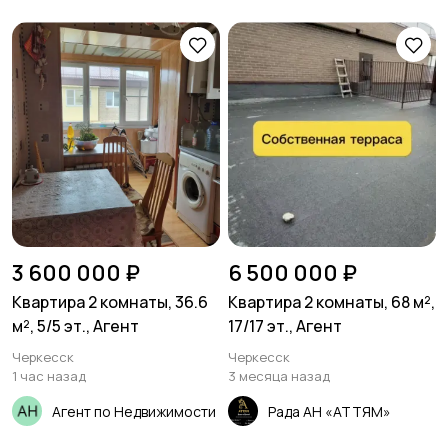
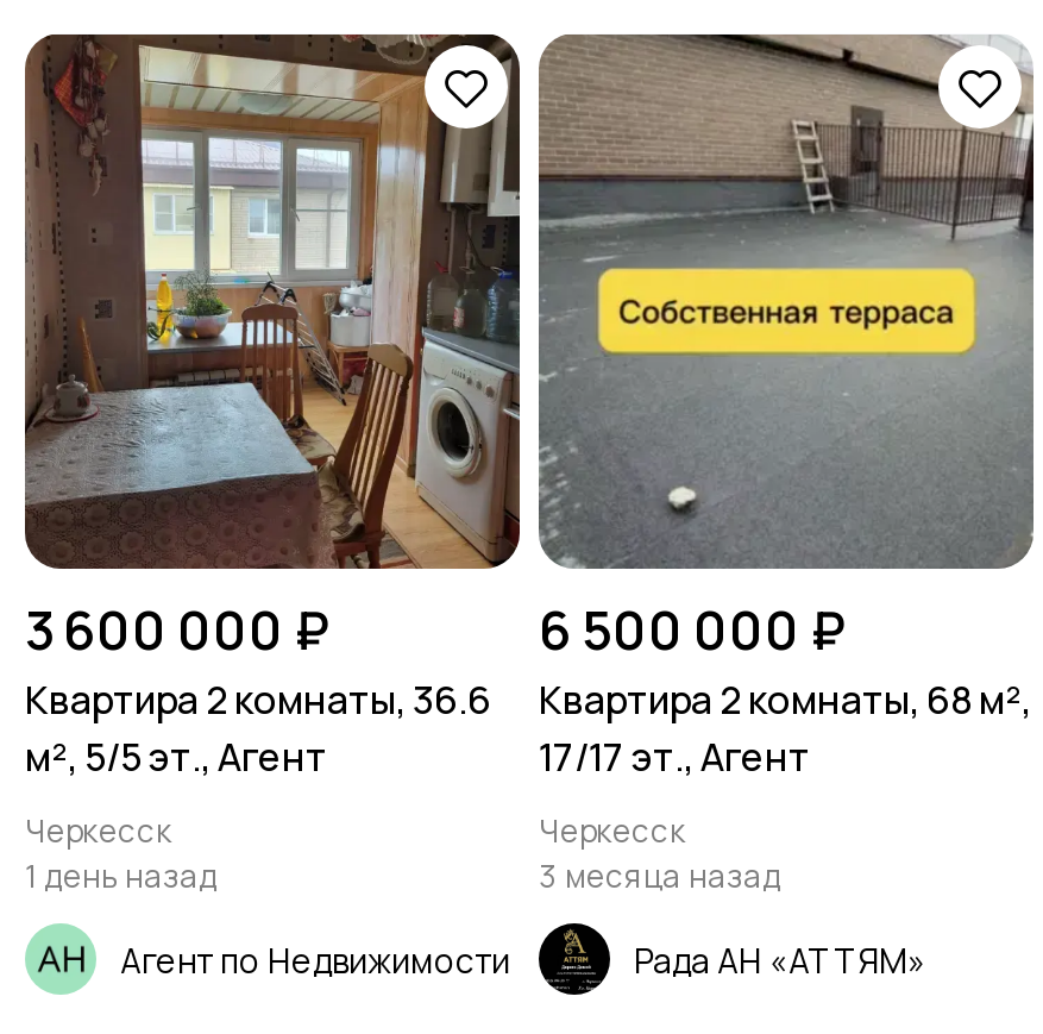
[12,367,86,385] 1 час назад -> [25,855,218,898] 1 день назад

